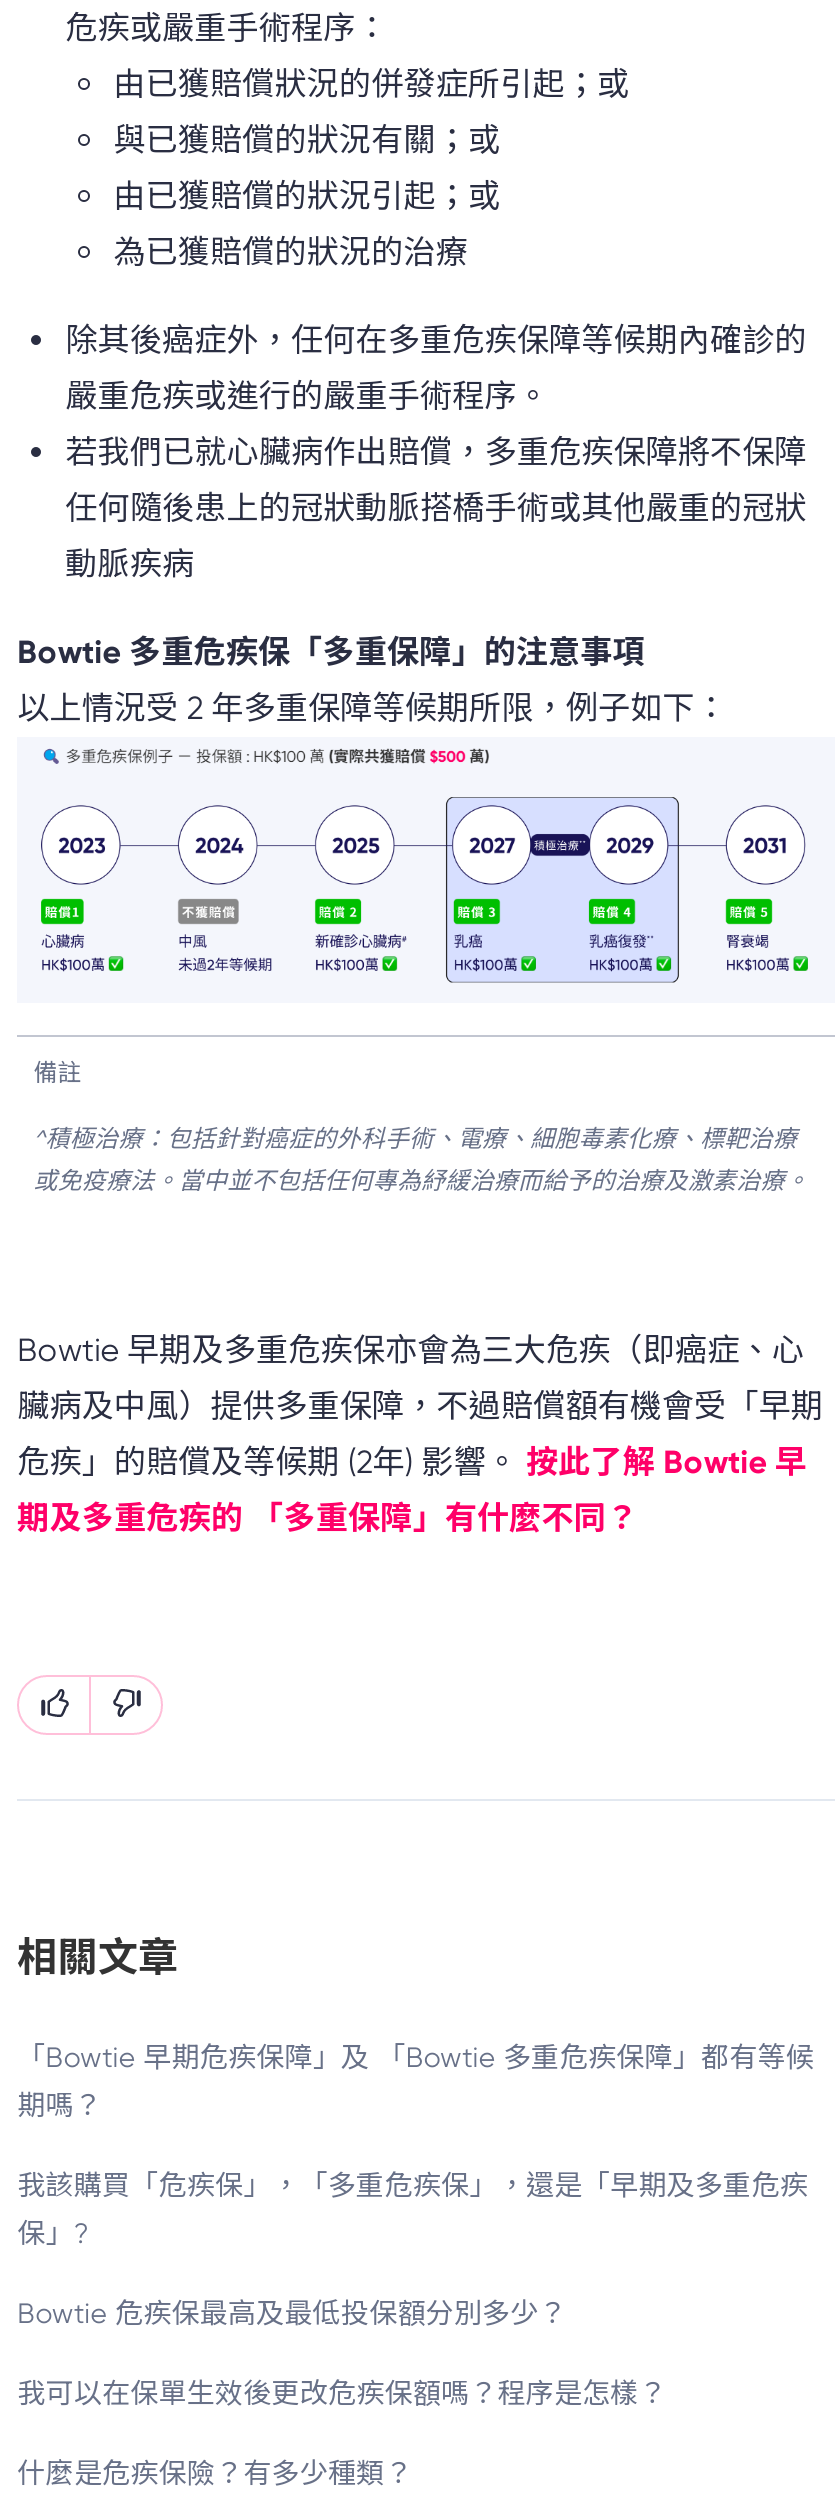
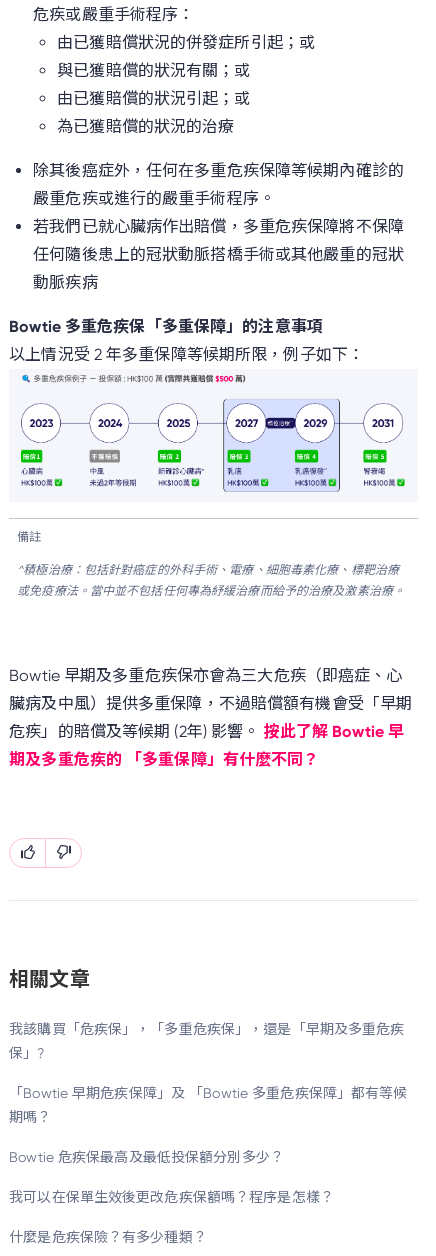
moved [17,2041,814,2121] -> [9,1085,407,1125]: 「Bowtie 早期危疾保障」及 「Bowtie 多重危疾保障」都有等候 | 期嗎？
moved [17,2169,808,2249] -> [9,1021,404,1061]: 我該購買「危疾保」，「多重危疾保」，還是「早期及多重危疾 | 保」?

